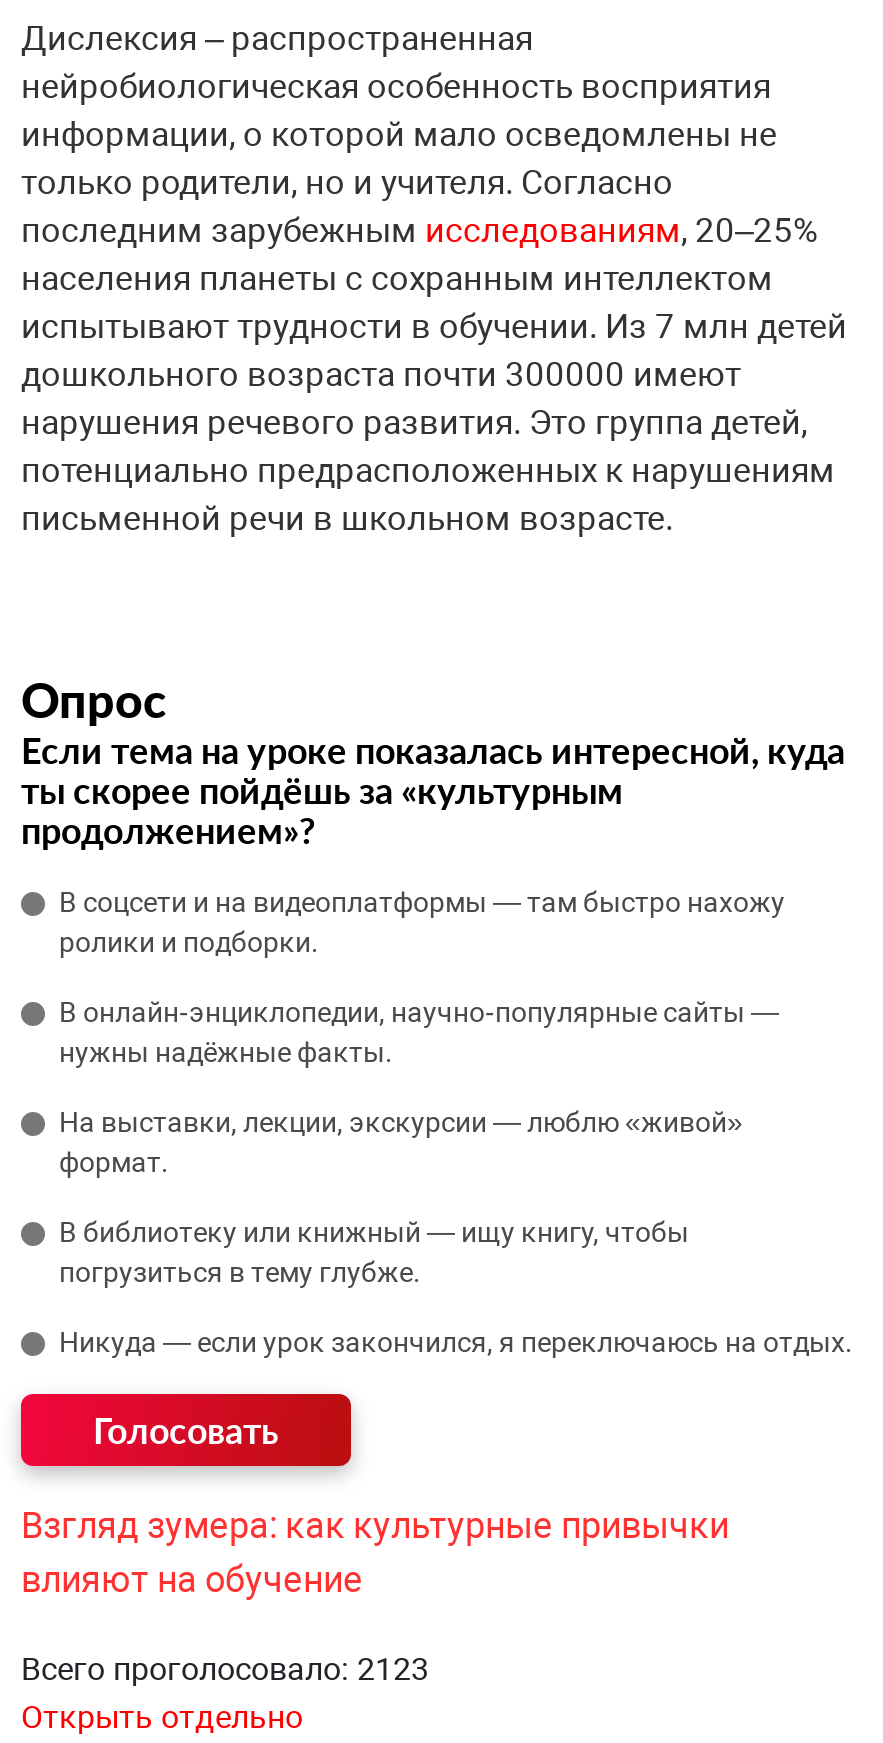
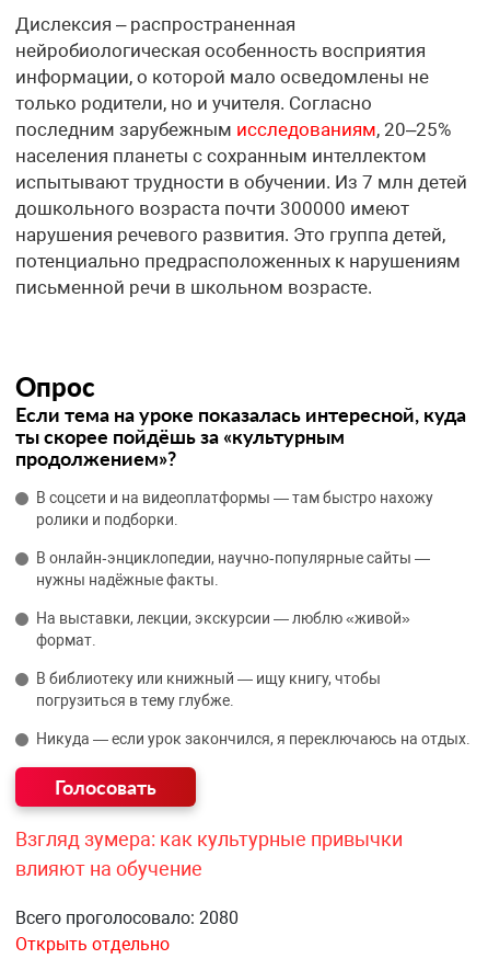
[21,1650,429,1688] Всего проголосовало: 2123 -> [15,908,239,929] Всего проголосовало: 2080

